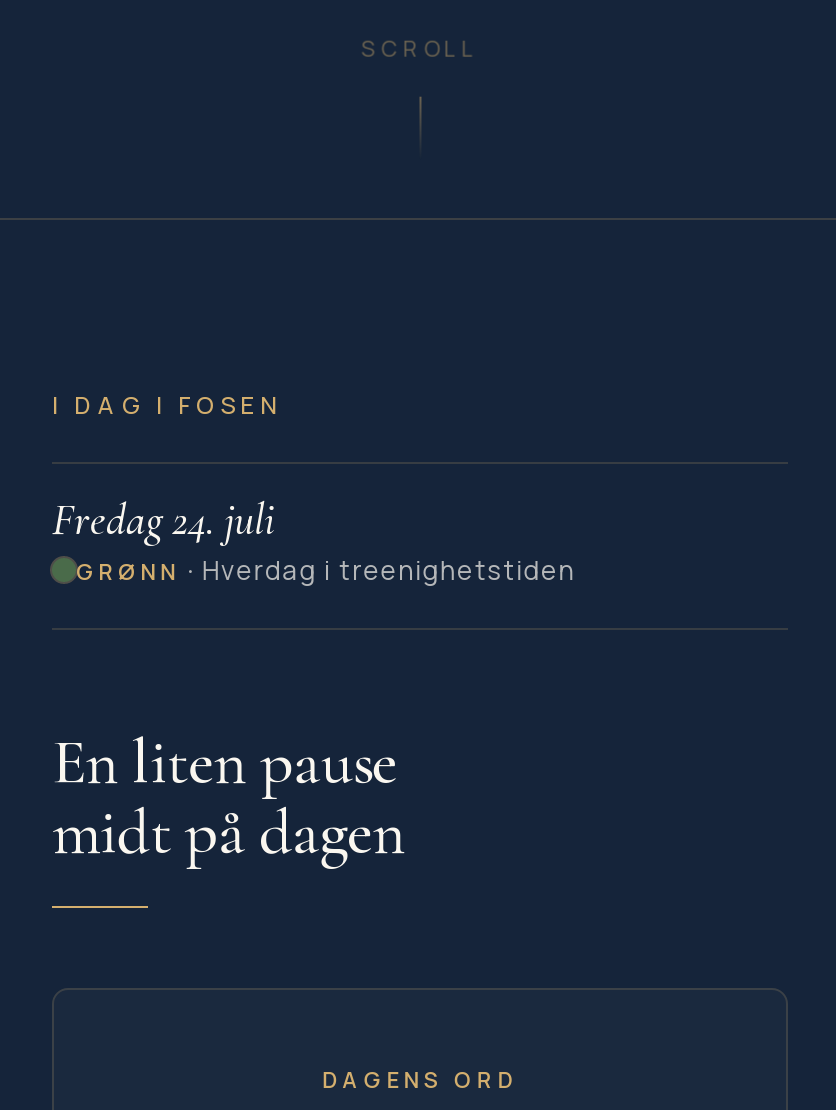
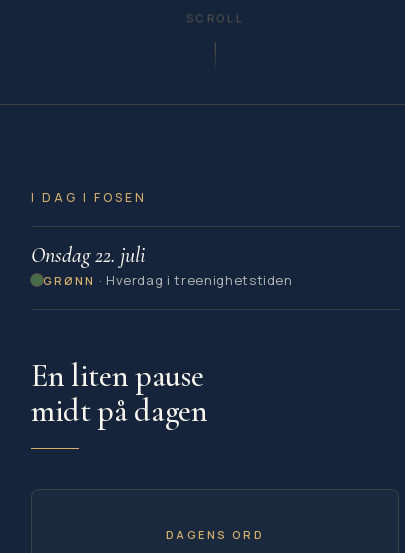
[52,494,274,546] Fredag 24. juli -> [31,242,145,268] Onsdag 22. juli

